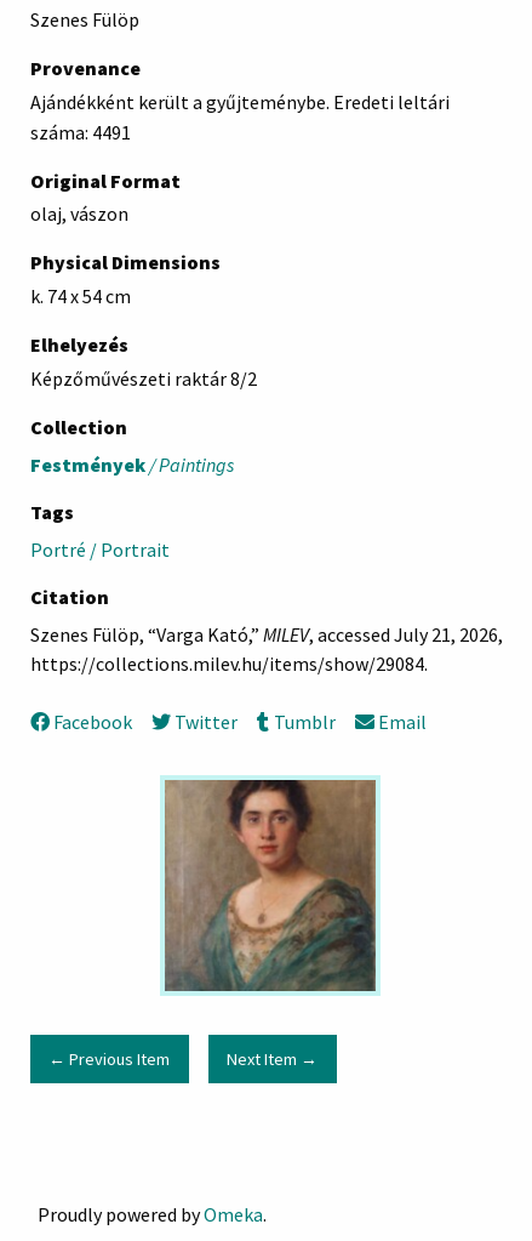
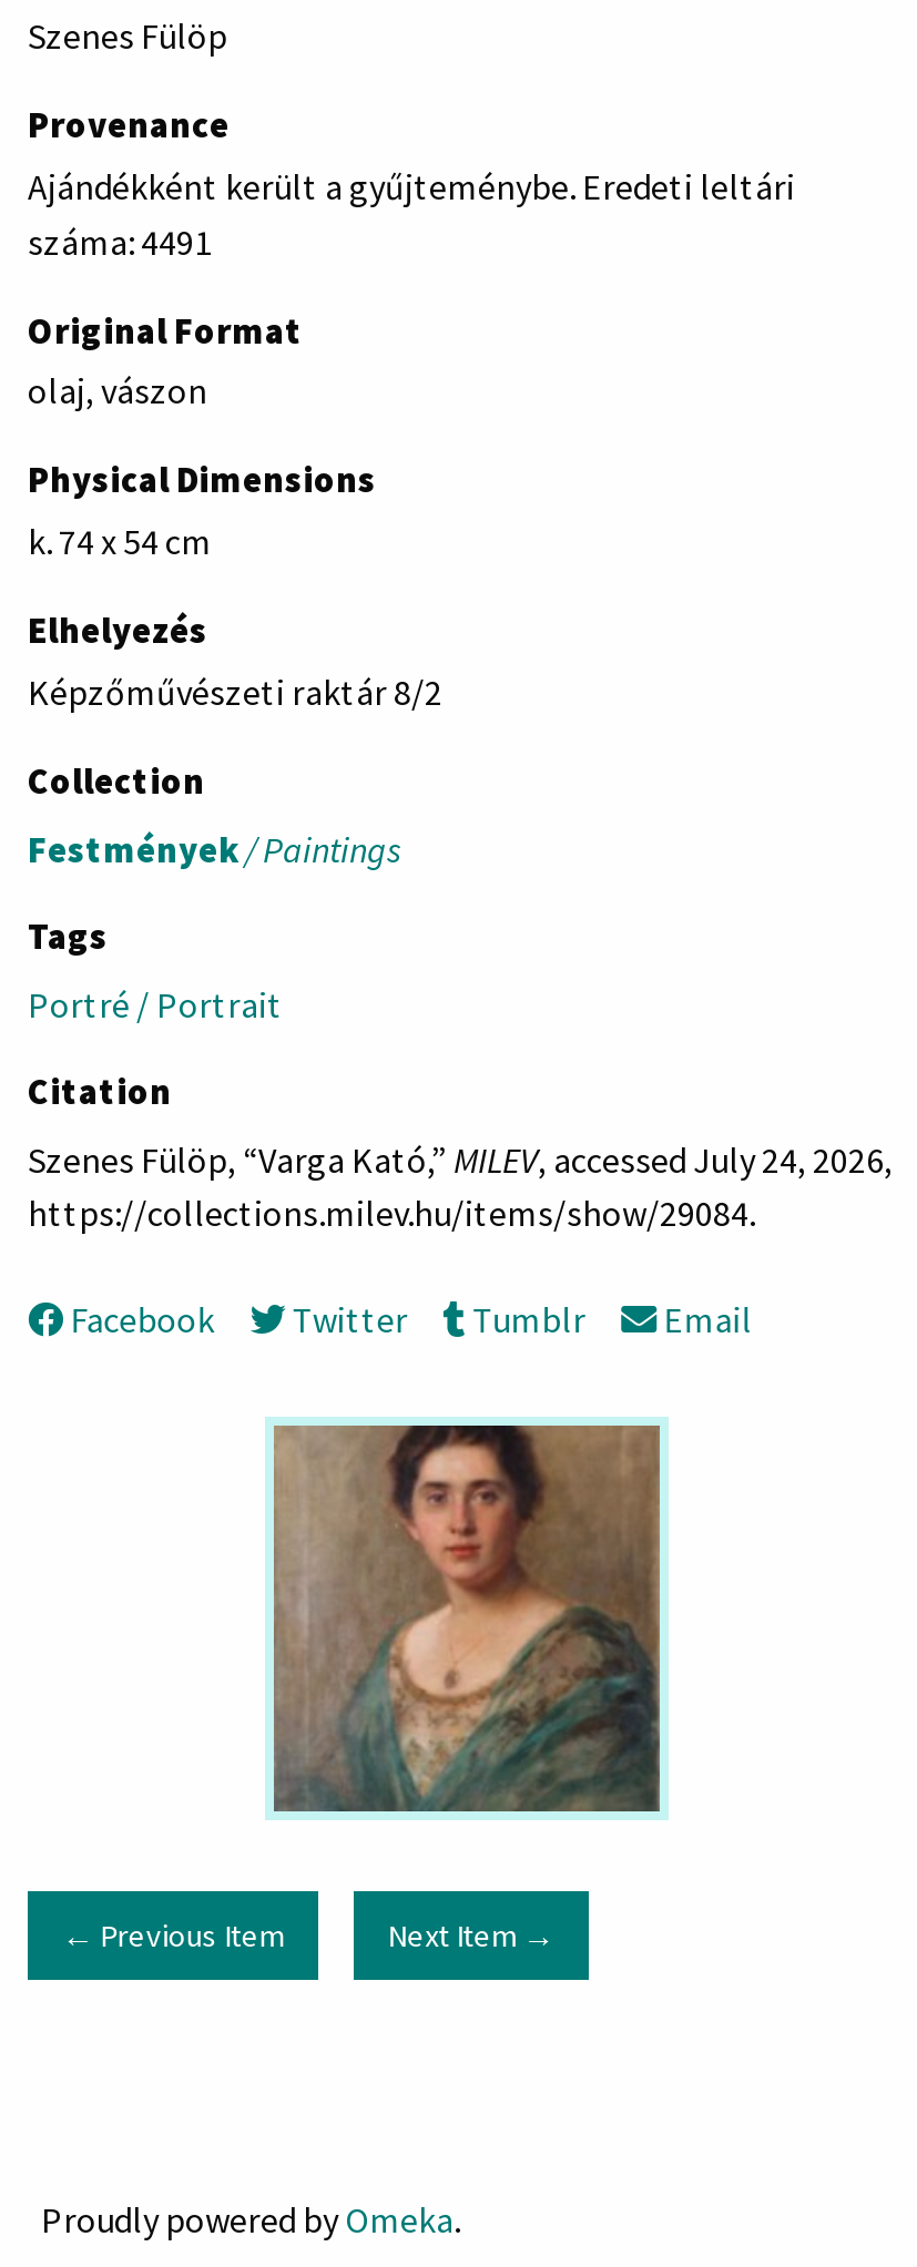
[30,622,503,646] Szenes Fülöp, “Varga Kató,” MILEV, accessed July 21, 2026, -> [28,1137,893,1182] Szenes Fülöp, “Varga Kató,” MILEV, accessed July 24, 2026,

